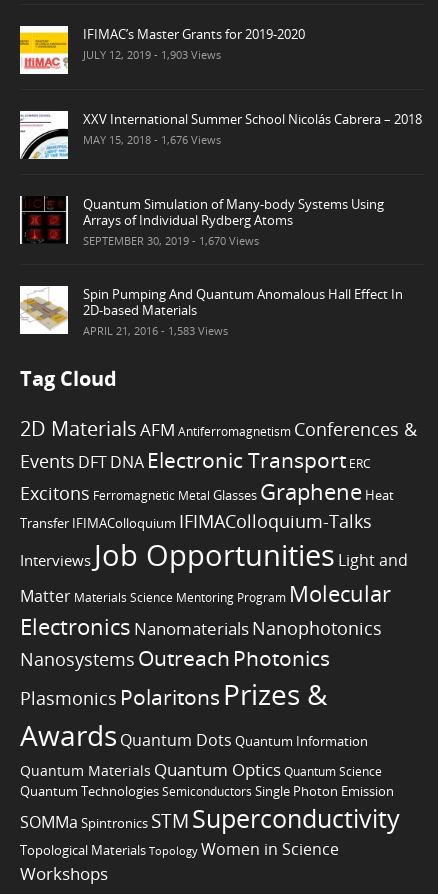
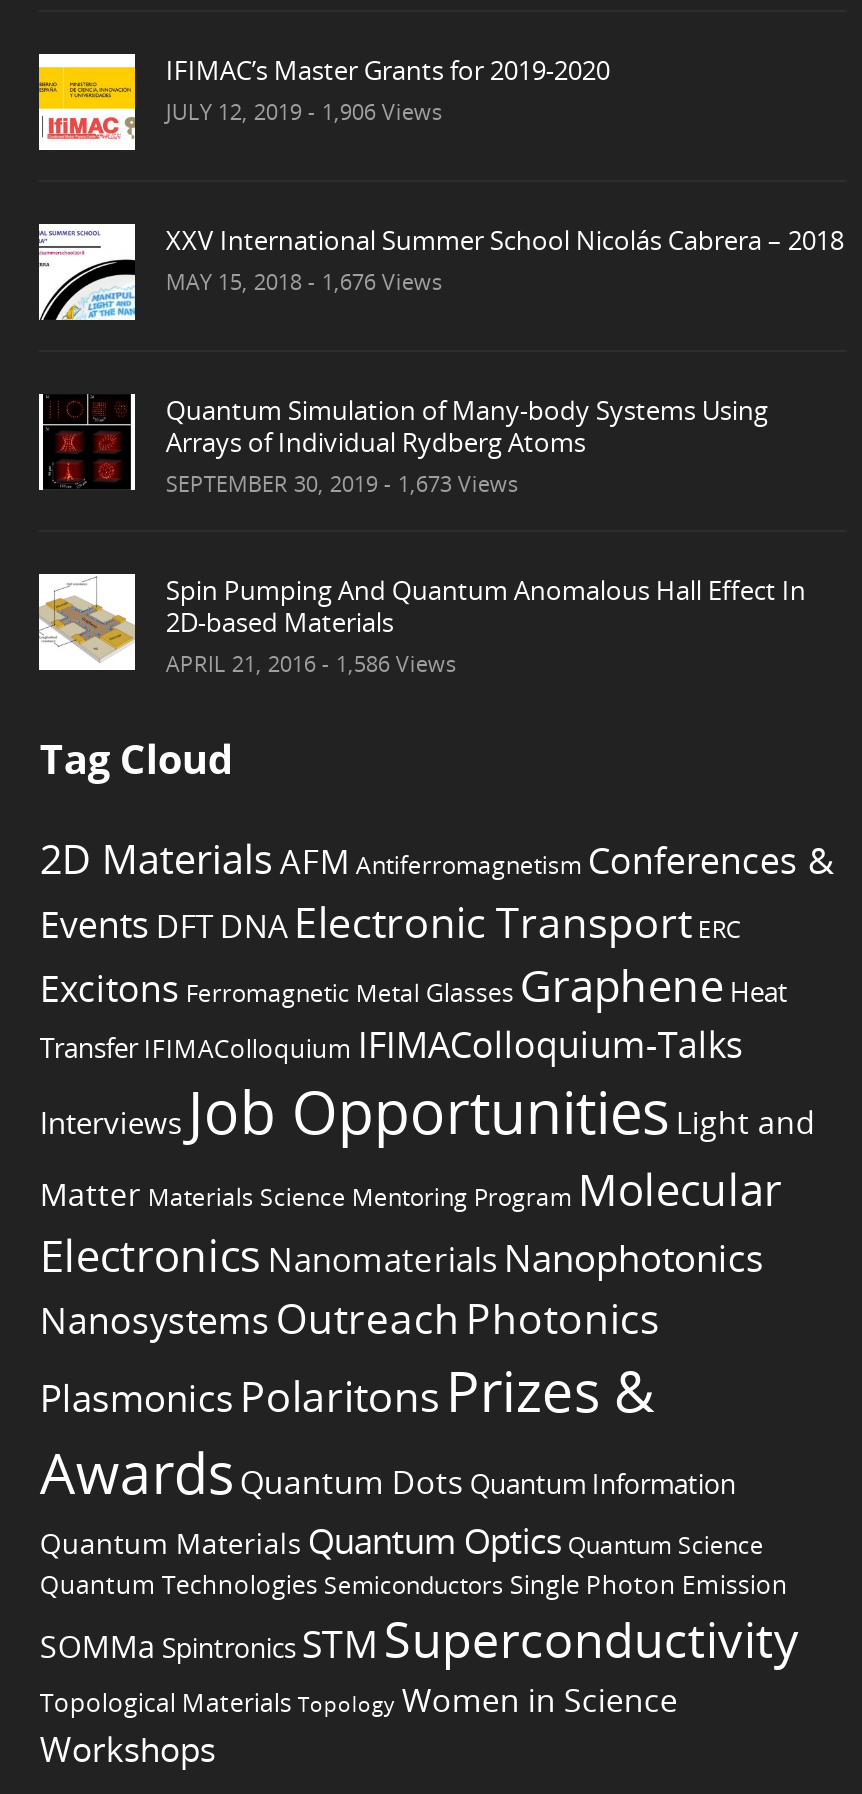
[83,47,221,62] JULY 12, 2019 - 1,903 Views -> [166,95,442,125] JULY 12, 2019 - 1,906 Views
[83,233,259,248] SEPTEMBER 30, 2019 - 1,670 Views -> [166,467,518,497] SEPTEMBER 30, 2019 - 1,673 Views
[83,323,228,338] APRIL 21, 2016 - 1,583 Views -> [166,647,456,677] APRIL 21, 2016 - 1,586 Views

